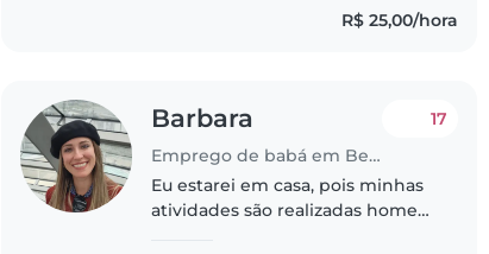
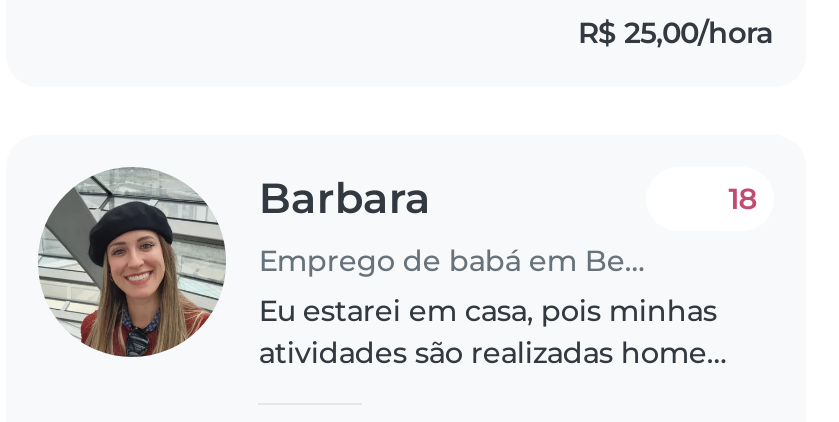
[431,108,448,130] 17 -> [728,182,756,218] 18

